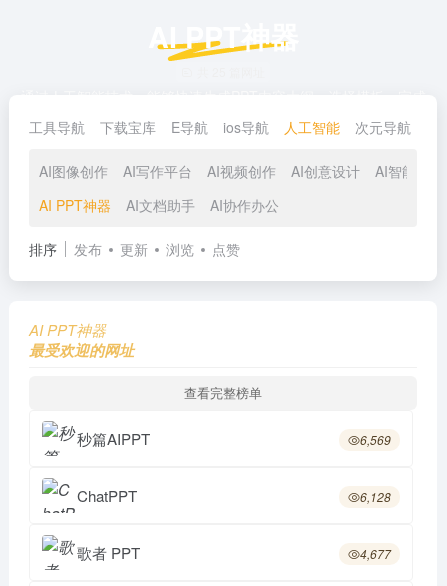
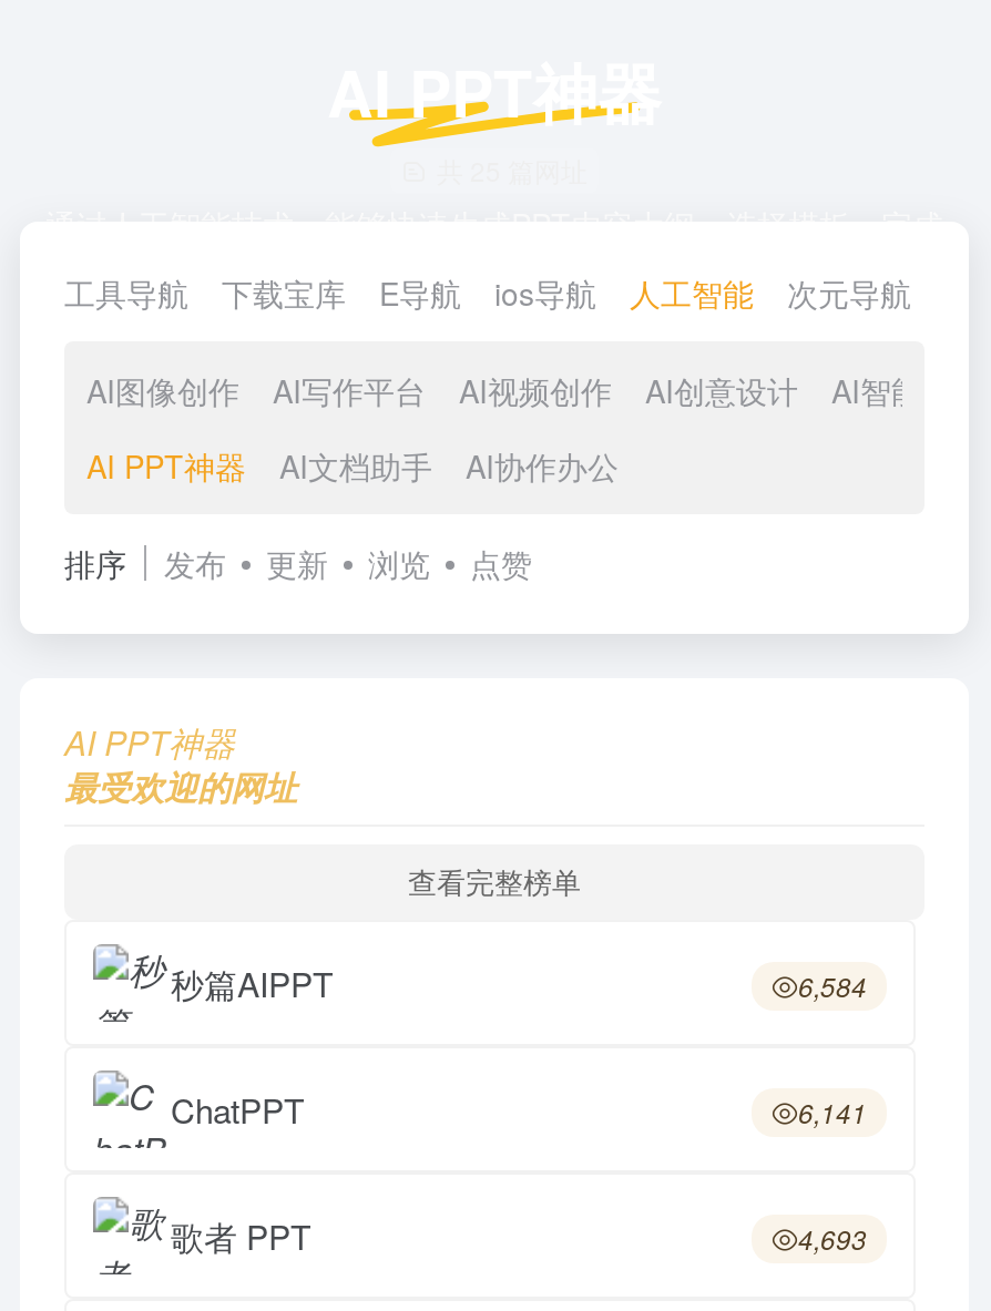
[360,431,391,448] 6,569 -> [798,966,867,1004] 6,584
[360,488,391,505] 6,128 -> [798,1092,867,1130] 6,141
[360,545,391,562] 4,677 -> [798,1219,867,1256] 4,693

